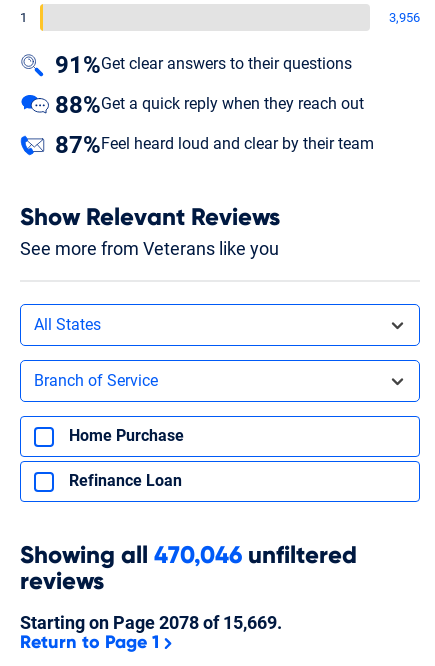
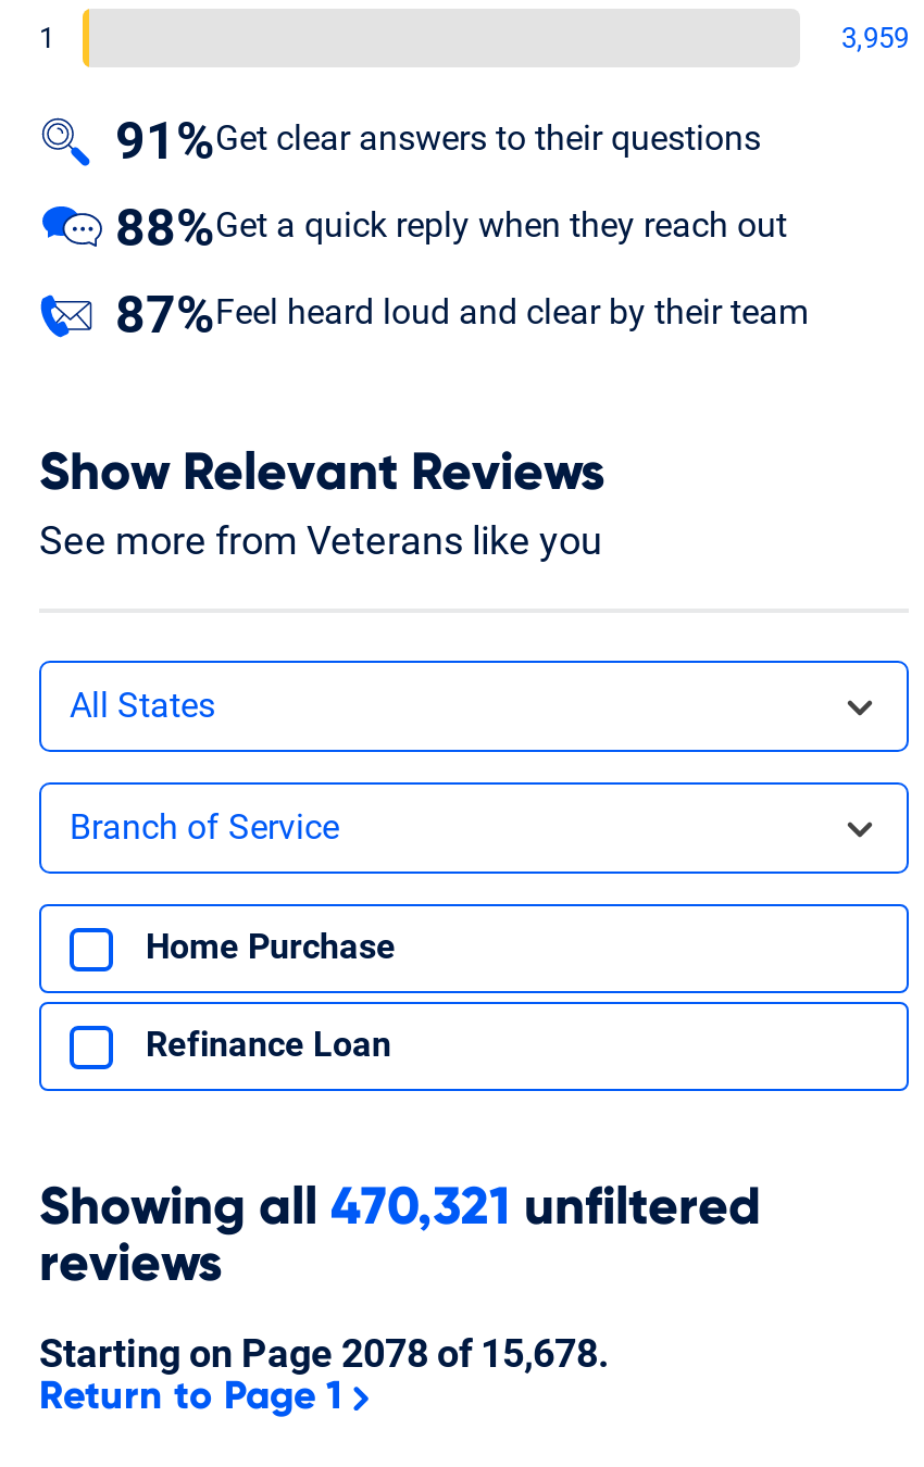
[389,10,420,25] 3,956 -> [841,21,909,54] 3,959
[20,544,357,568] Showing all 470,046 unfiltered -> [39,1182,761,1234] Showing all 470,321 unfiltered
[20,612,282,633] Starting on Page 2078 of 15,669. -> [39,1329,609,1375] Starting on Page 2078 of 15,678.

